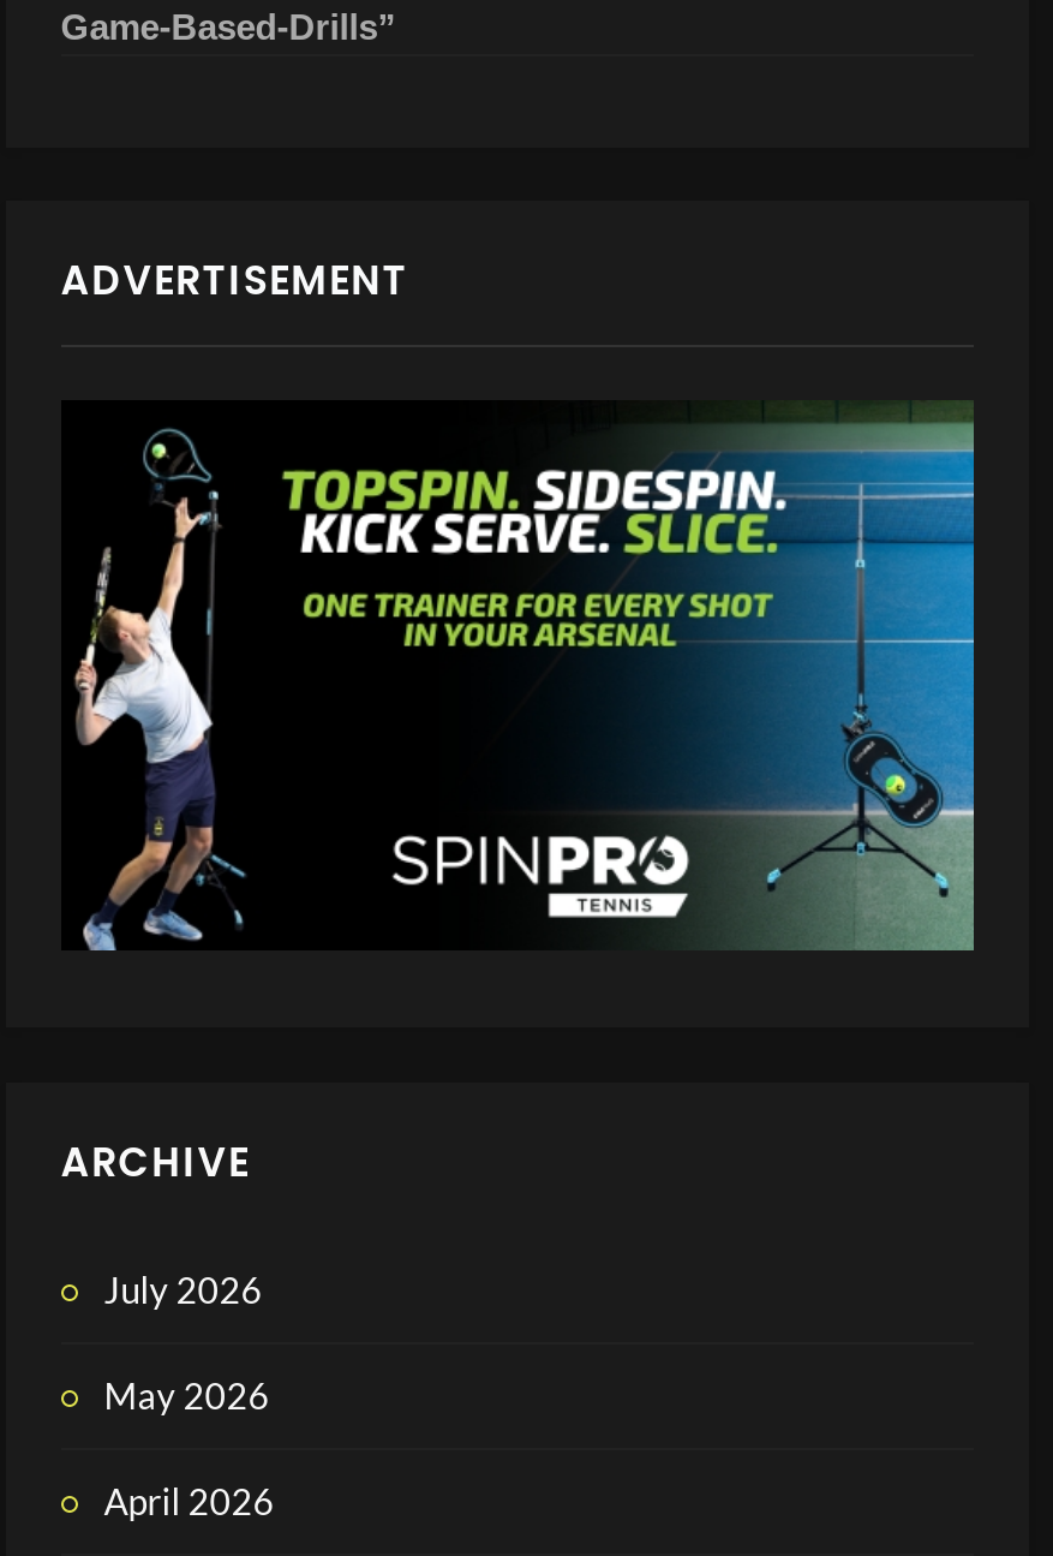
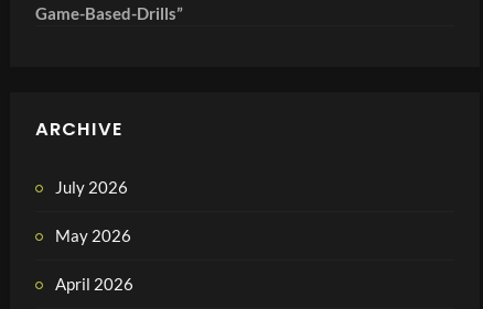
[61,253,409,308] ADVERTISEMENT -> none
[66,401,976,954] [image] -> none

